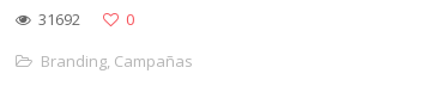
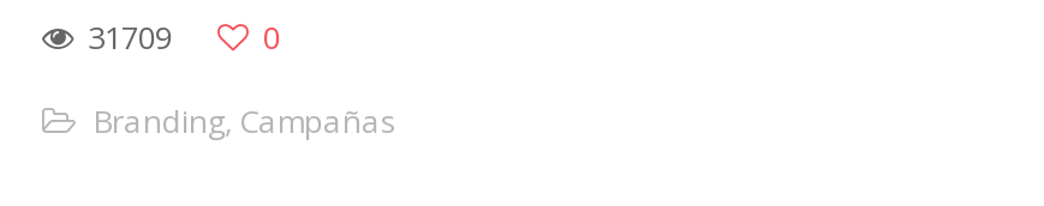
[38,8,80,30] 31692 -> [88,16,172,59] 31709

